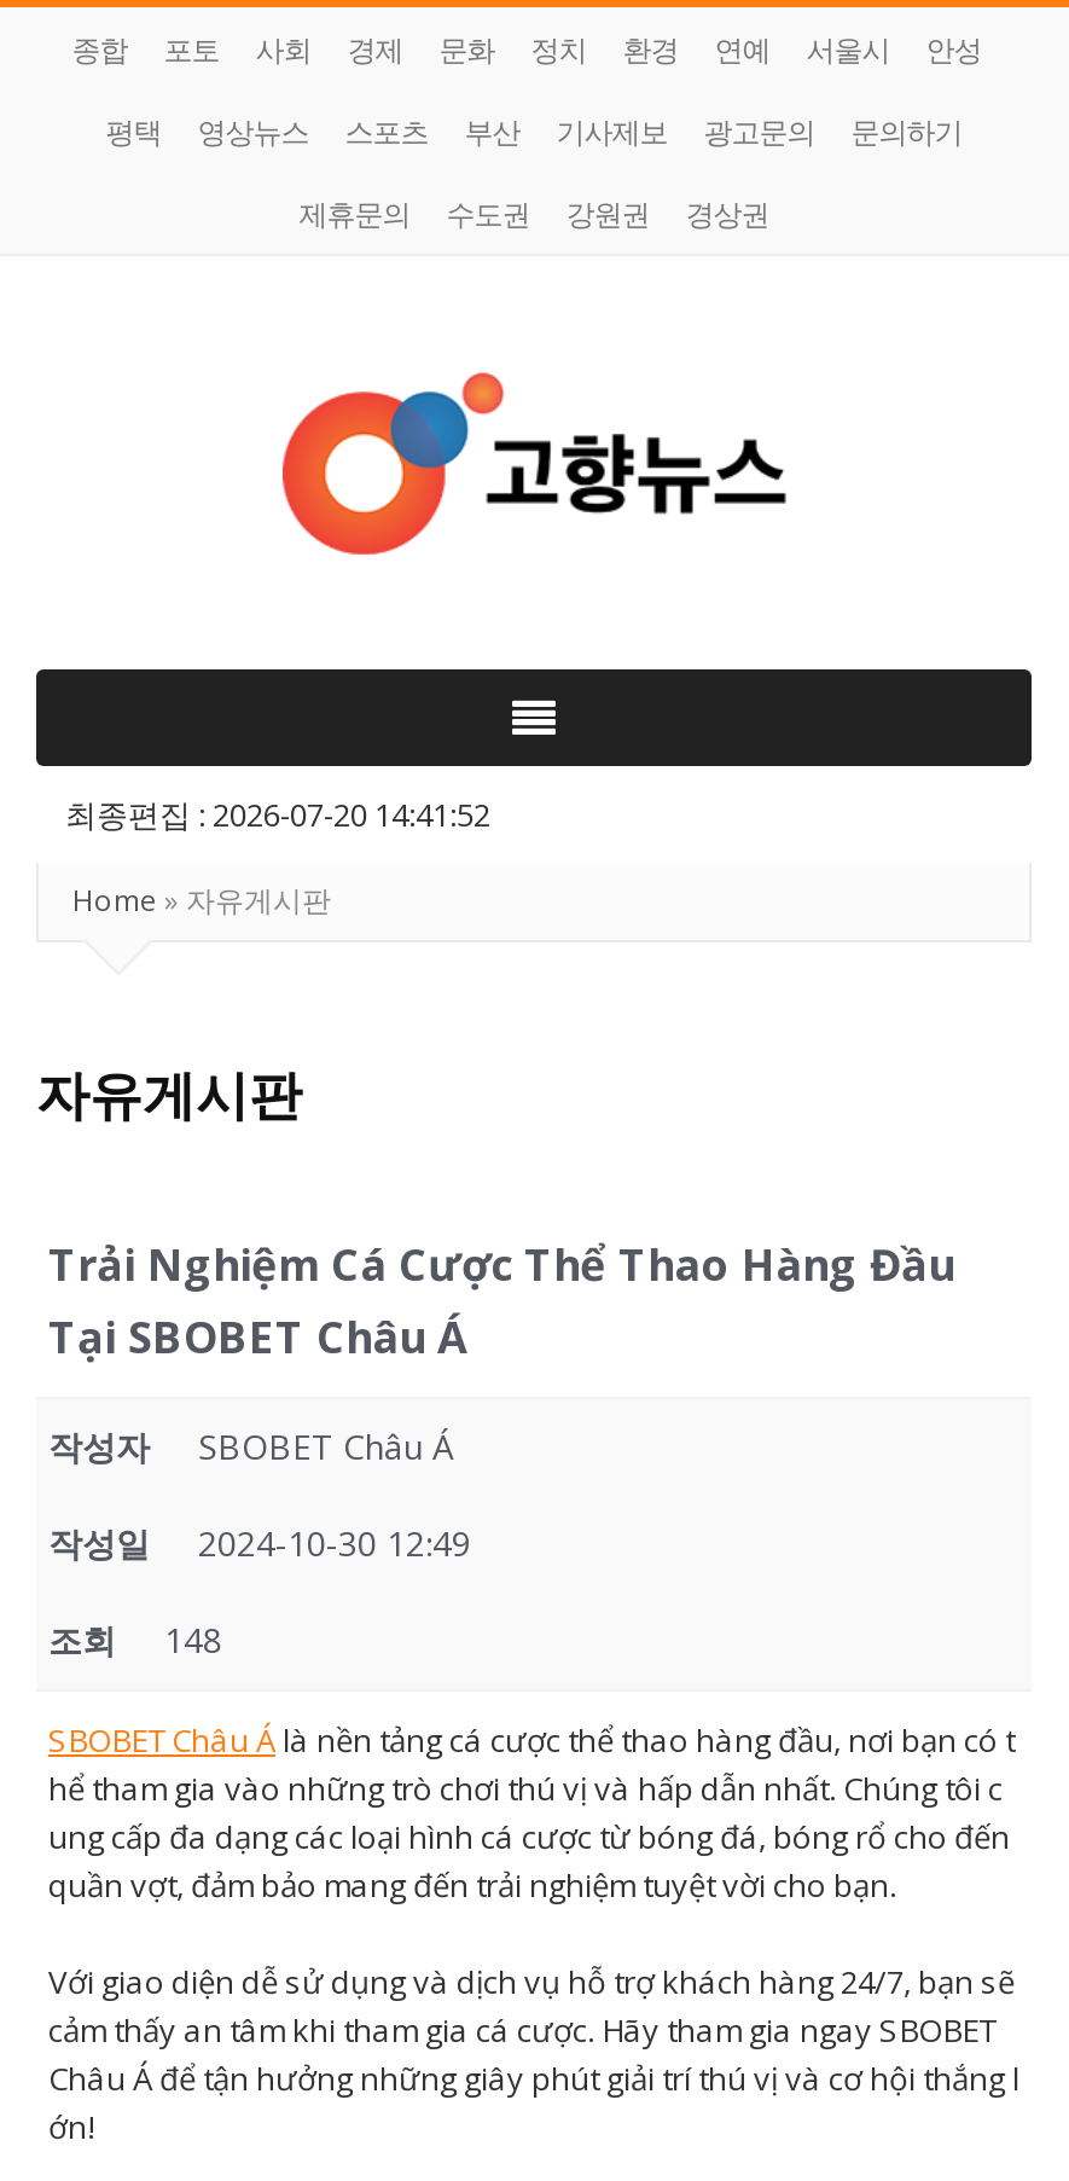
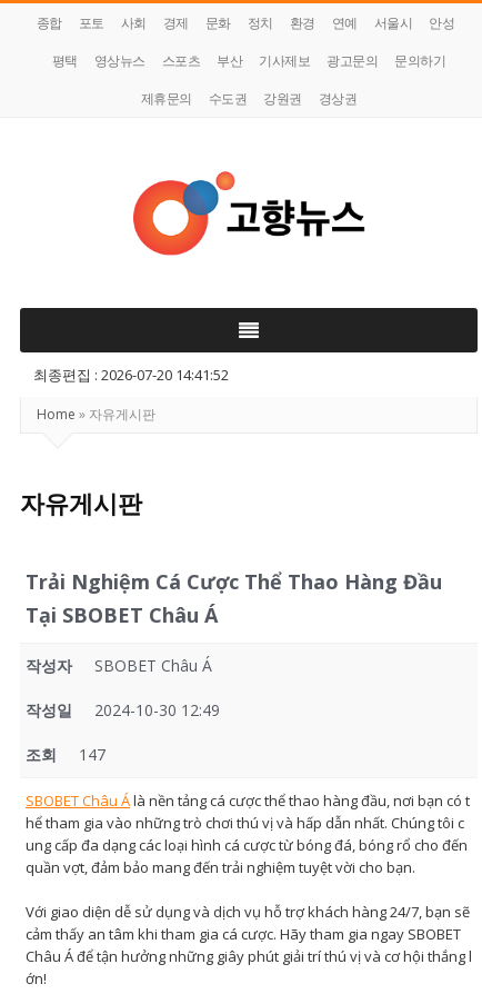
[48,1618,222,1664] 조회 148 -> [26,744,106,766] 조회 147

